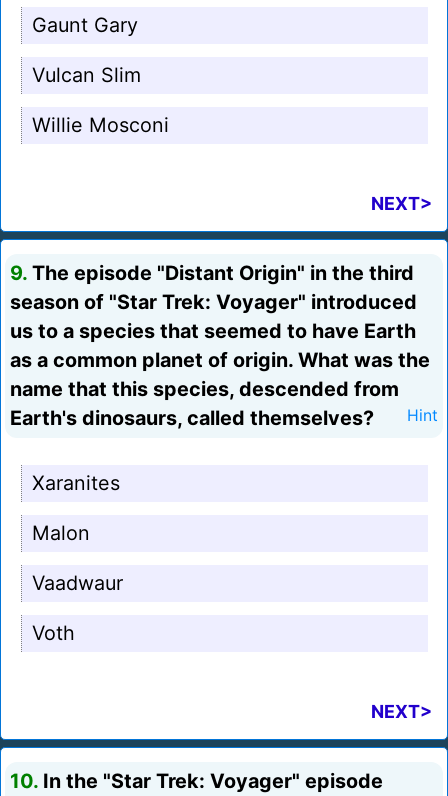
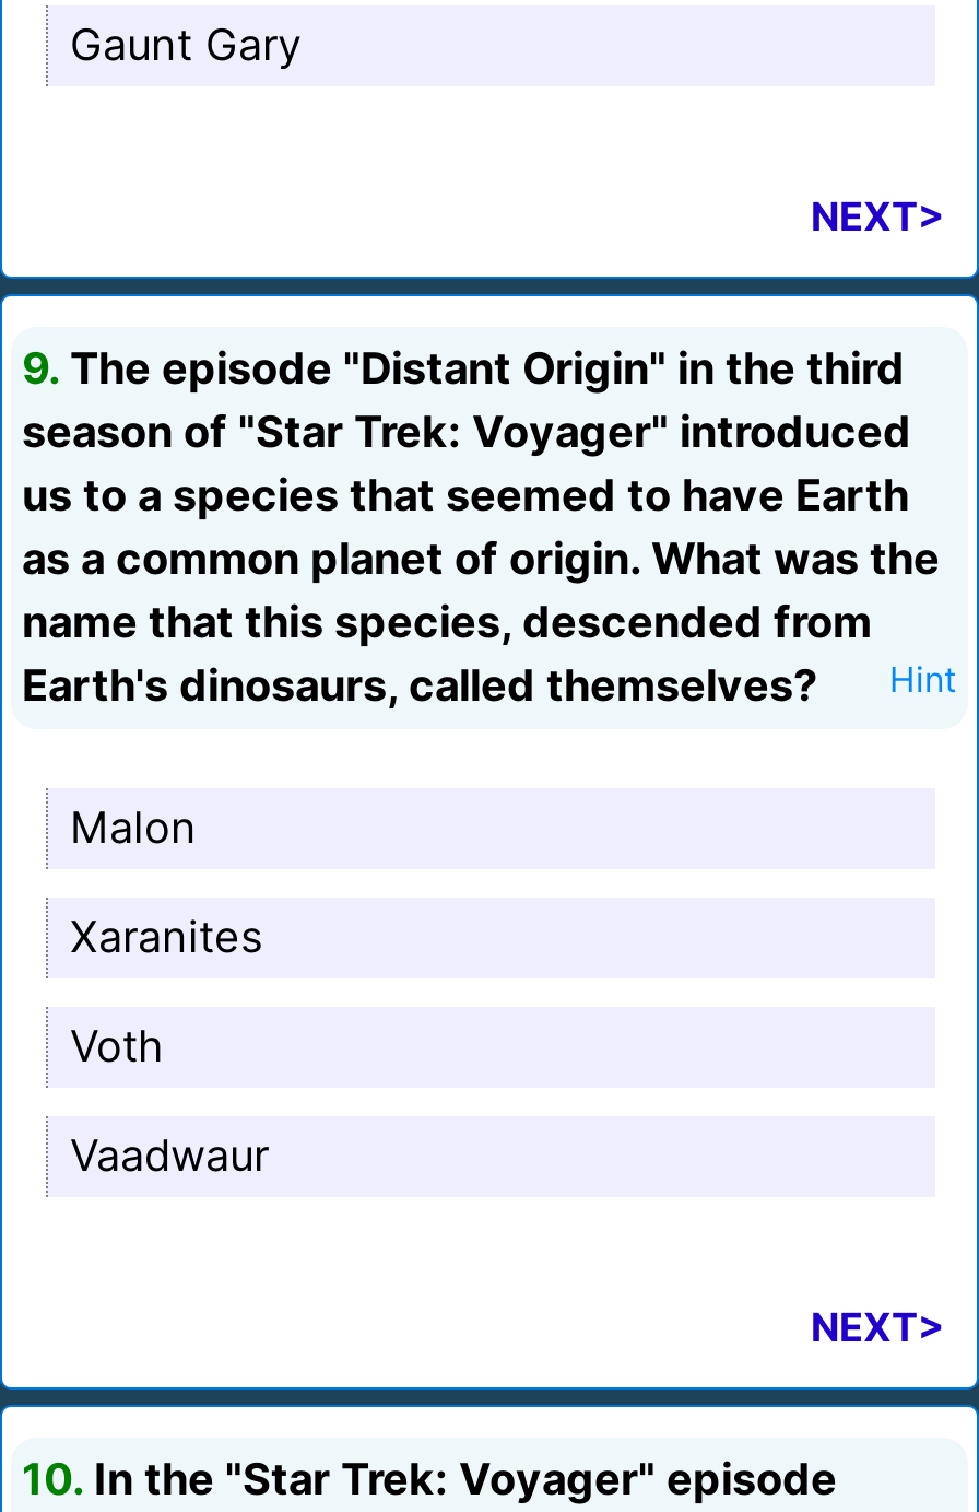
[32,63,169,137] Vulcan Slim | Willie Mosconi -> none
moved [32,521,90,545] -> [70,801,197,854]: Malon
moved [32,621,75,645] -> [70,1020,164,1073]: Voth

